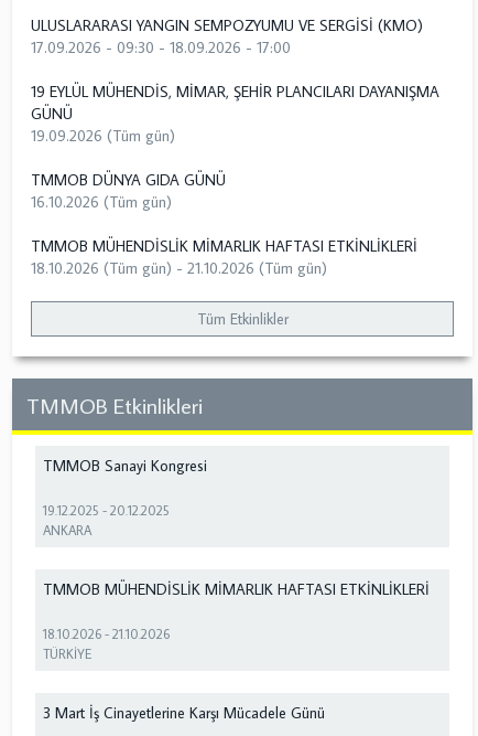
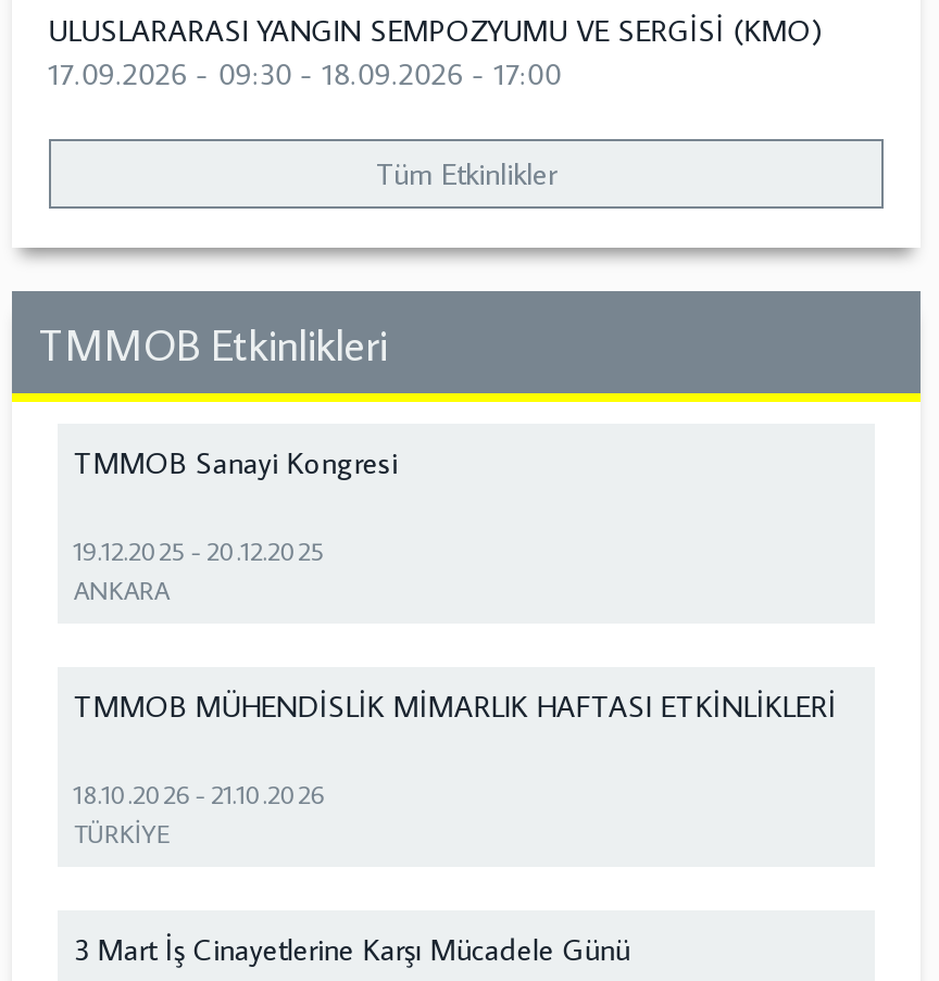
[31,81,439,278] 19 EYLÜL MÜHENDİS, MİMAR, ŞEHİR PLANCILARI DAYANIŞMA | GÜNÜ | 19.09.2026 (Tüm gün) | TMMOB DÜNYA GIDA GÜNÜ | 16.10.2026 (Tüm gün) | TMMOB MÜHENDİSLİK MİMARLIK HAFTASI ETKİNLİKLERİ | 18.10.2026 (Tüm gün) - 21.10.2026 (Tüm gün) -> none

